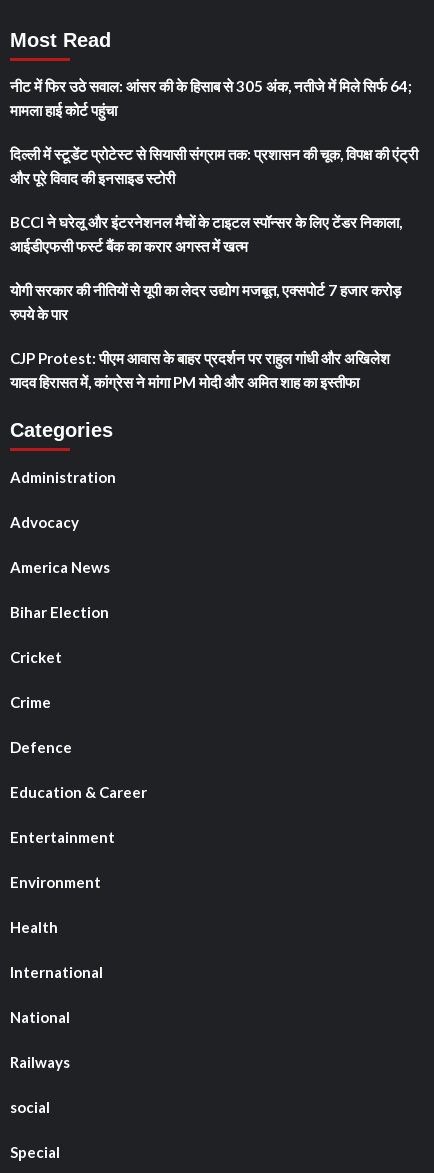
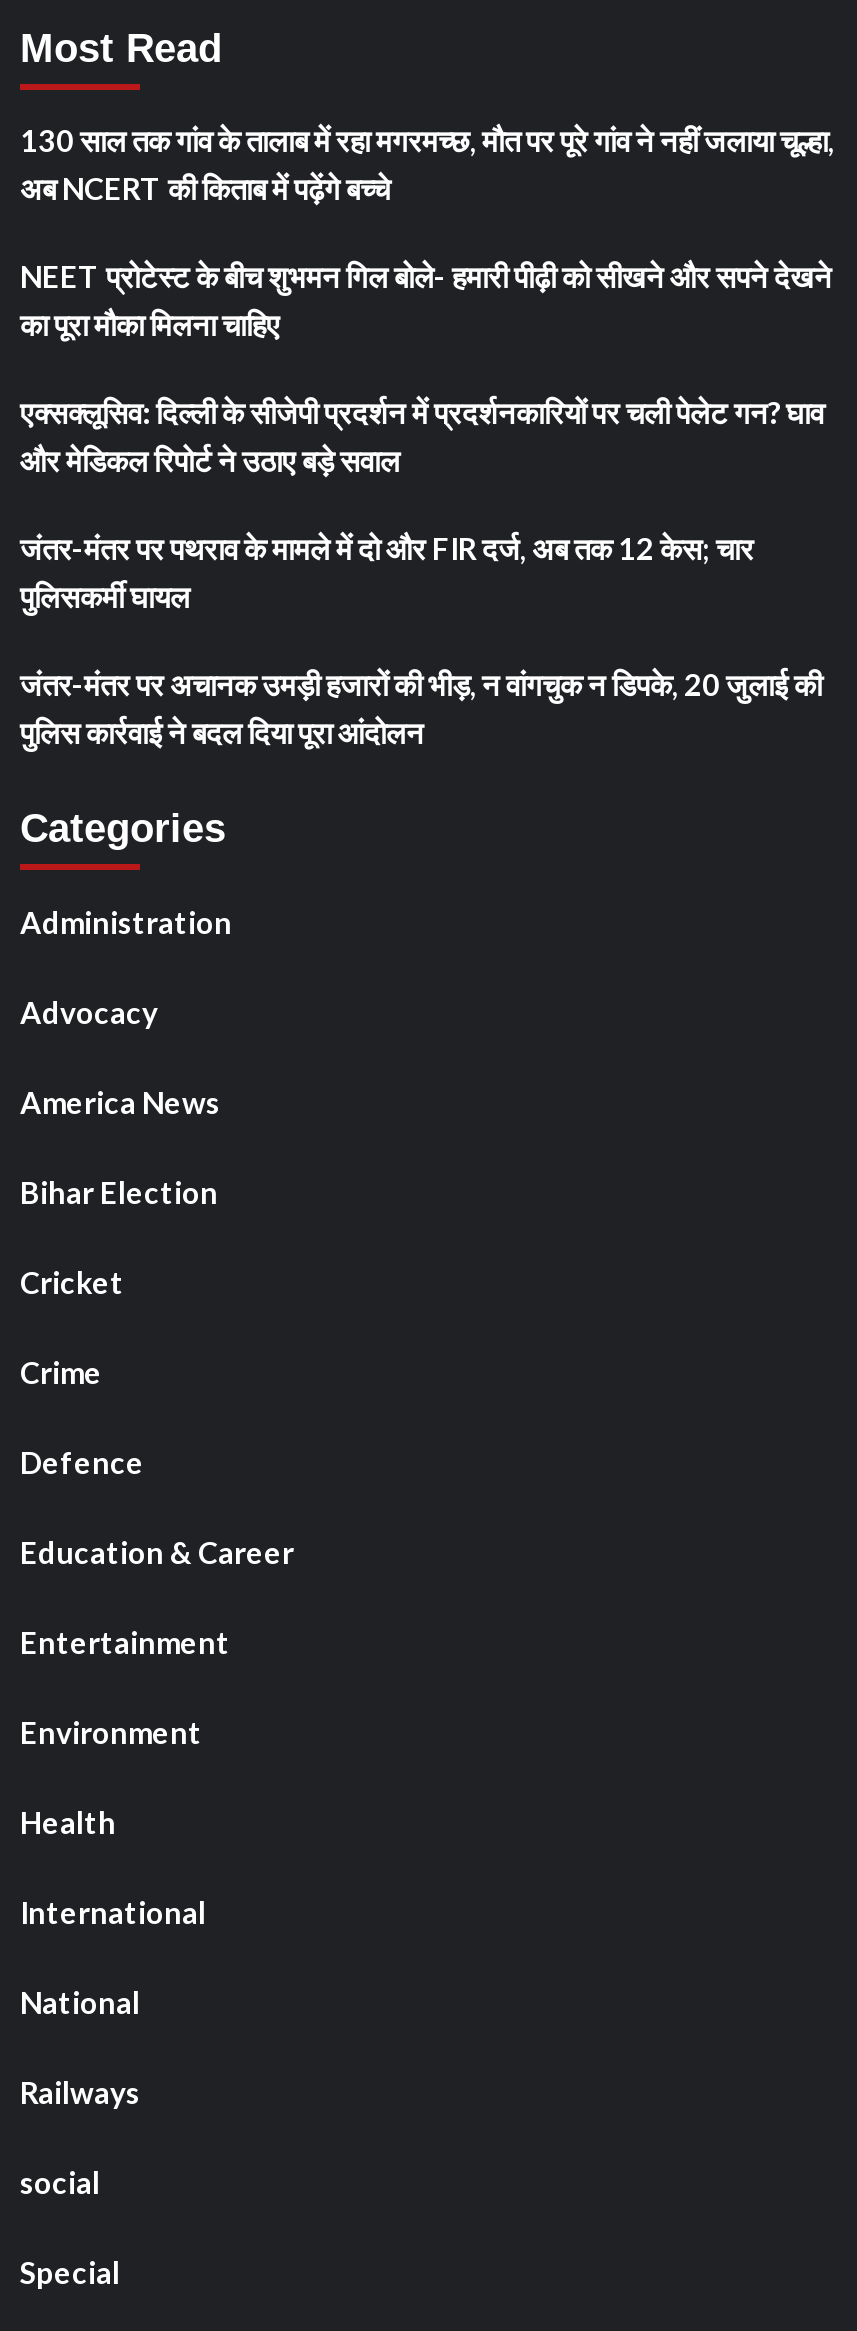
[10,77,412,119] नीट में फिर उठे सवाल: आंसर की के हिसाब से 305 अंक, नतीजे में मिले सिर्फ 64; | मामला हाई कोर्ट पहुंचा -> [20,121,834,205] 130 साल तक गांव के तालाब में रहा मगरमच्छ, मौत पर पूरे गांव ने नहीं जलाया चूल्हा, | अब NCERT की किताब में पढ़ेंगे बच्चे
[10,145,418,187] दिल्ली में स्टूडेंट प्रोटेस्ट से सियासी संग्राम तक: प्रशासन की चूक, विपक्ष की एंट्री | और पूरे विवाद की इनसाइड स्टोरी -> [20,257,832,341] NEET प्रोटेस्ट के बीच शुभमन गिल बोले- हमारी पीढ़ी को सीखने और सपने देखने | का पूरा मौका मिलना चाहिए
[10,213,402,255] BCCI ने घरेलू और इंटरनेशनल मैचों के टाइटल स्पॉन्सर के लिए टेंडर निकाला, | आईडीएफसी फर्स्ट बैंक का करार अगस्त में खत्म -> [20,393,824,477] एक्सक्लूसिव: दिल्ली के सीजेपी प्रदर्शन में प्रदर्शनकारियों पर चली पेलेट गन? घाव | और मेडिकल रिपोर्ट ने उठाए बड़े सवाल
[10,281,401,323] योगी सरकार की नीतियों से यूपी का लेदर उद्योग मजबूत, एक्सपोर्ट 7 हजार करोड़ | रुपये के पार -> [20,529,754,613] जंतर-मंतर पर पथराव के मामले में दो और FIR दर्ज, अब तक 12 केस; चार | पुलिसकर्मी घायल
[10,349,390,391] CJP Protest: पीएम आवास के बाहर प्रदर्शन पर राहुल गांधी और अखिलेश | यादव हिरासत में, कांग्रेस ने मांगा PM मोदी और अमित शाह का इस्तीफा -> [20,665,822,749] जंतर-मंतर पर अचानक उमड़ी हजारों की भीड़, न वांगचुक न डिपके, 20 जुलाई की | पुलिस कार्रवाई ने बदल दिया पूरा आंदोलन

